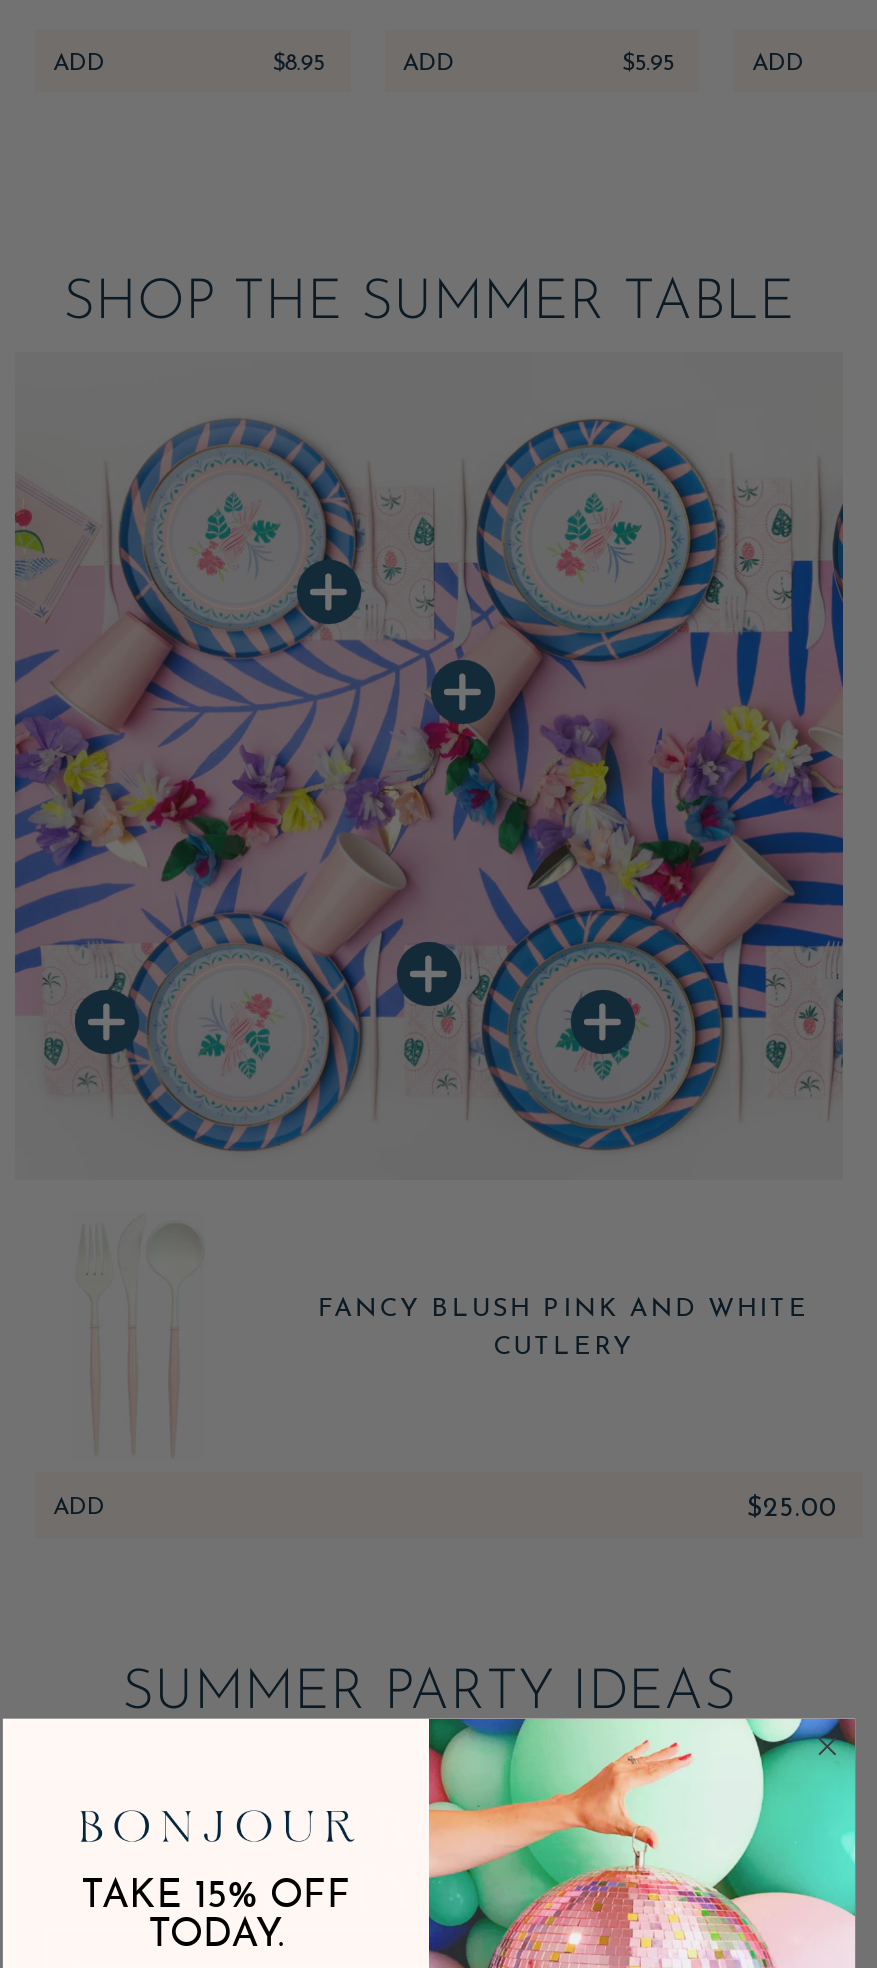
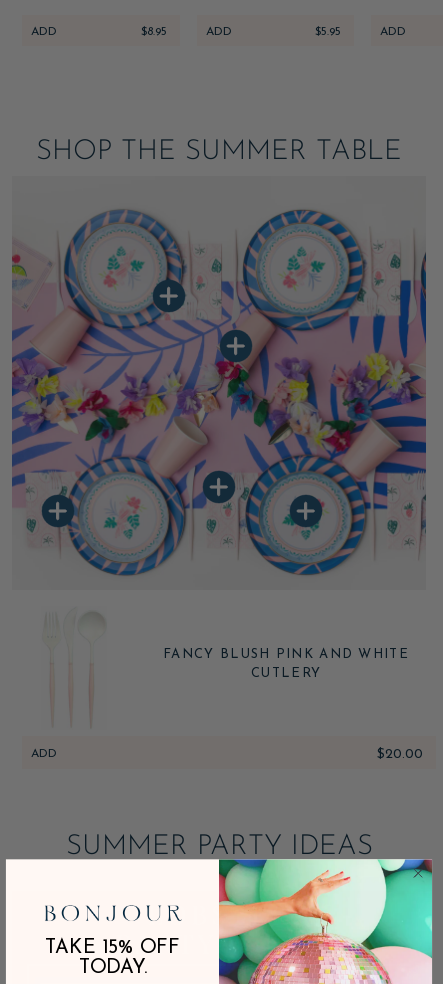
[747,1496,837,1522] $25.00 -> [377,748,423,761] $20.00

